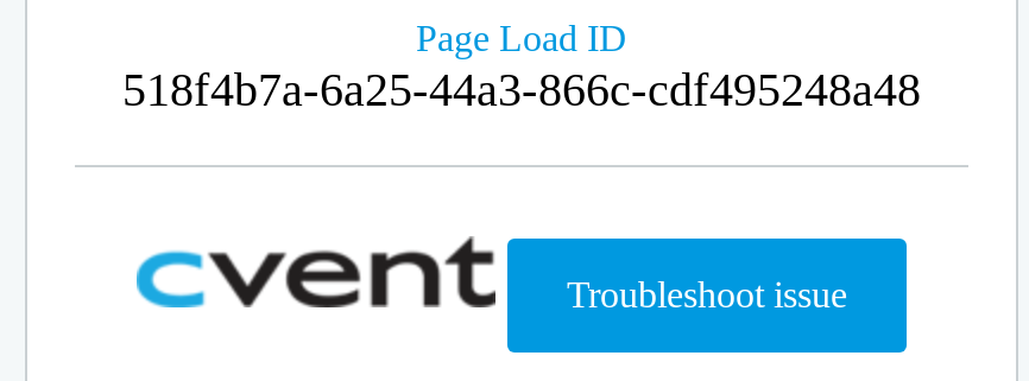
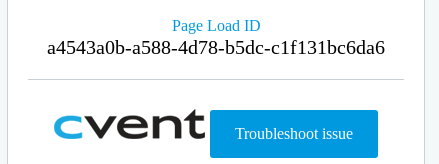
[122,63,921,115] 518f4b7a-6a25-44a3-866c-cdf495248a48 -> [47,36,385,58] a4543a0b-a588-4d78-b5dc-c1f131bc6da6

